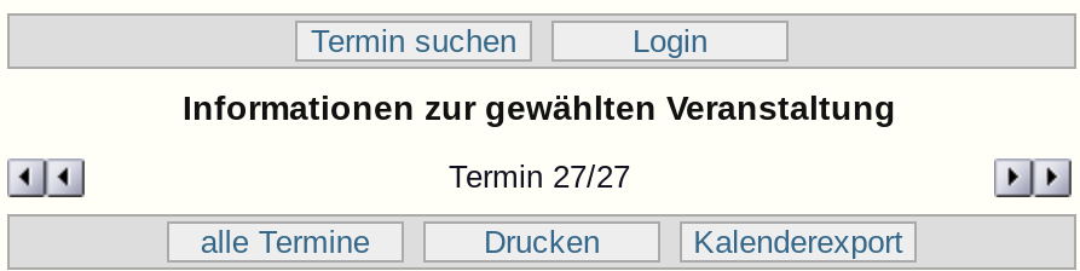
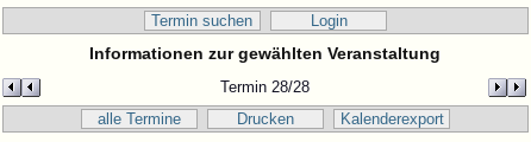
[449,158,630,195] Termin 27/27 -> [220,78,309,96] Termin 28/28

